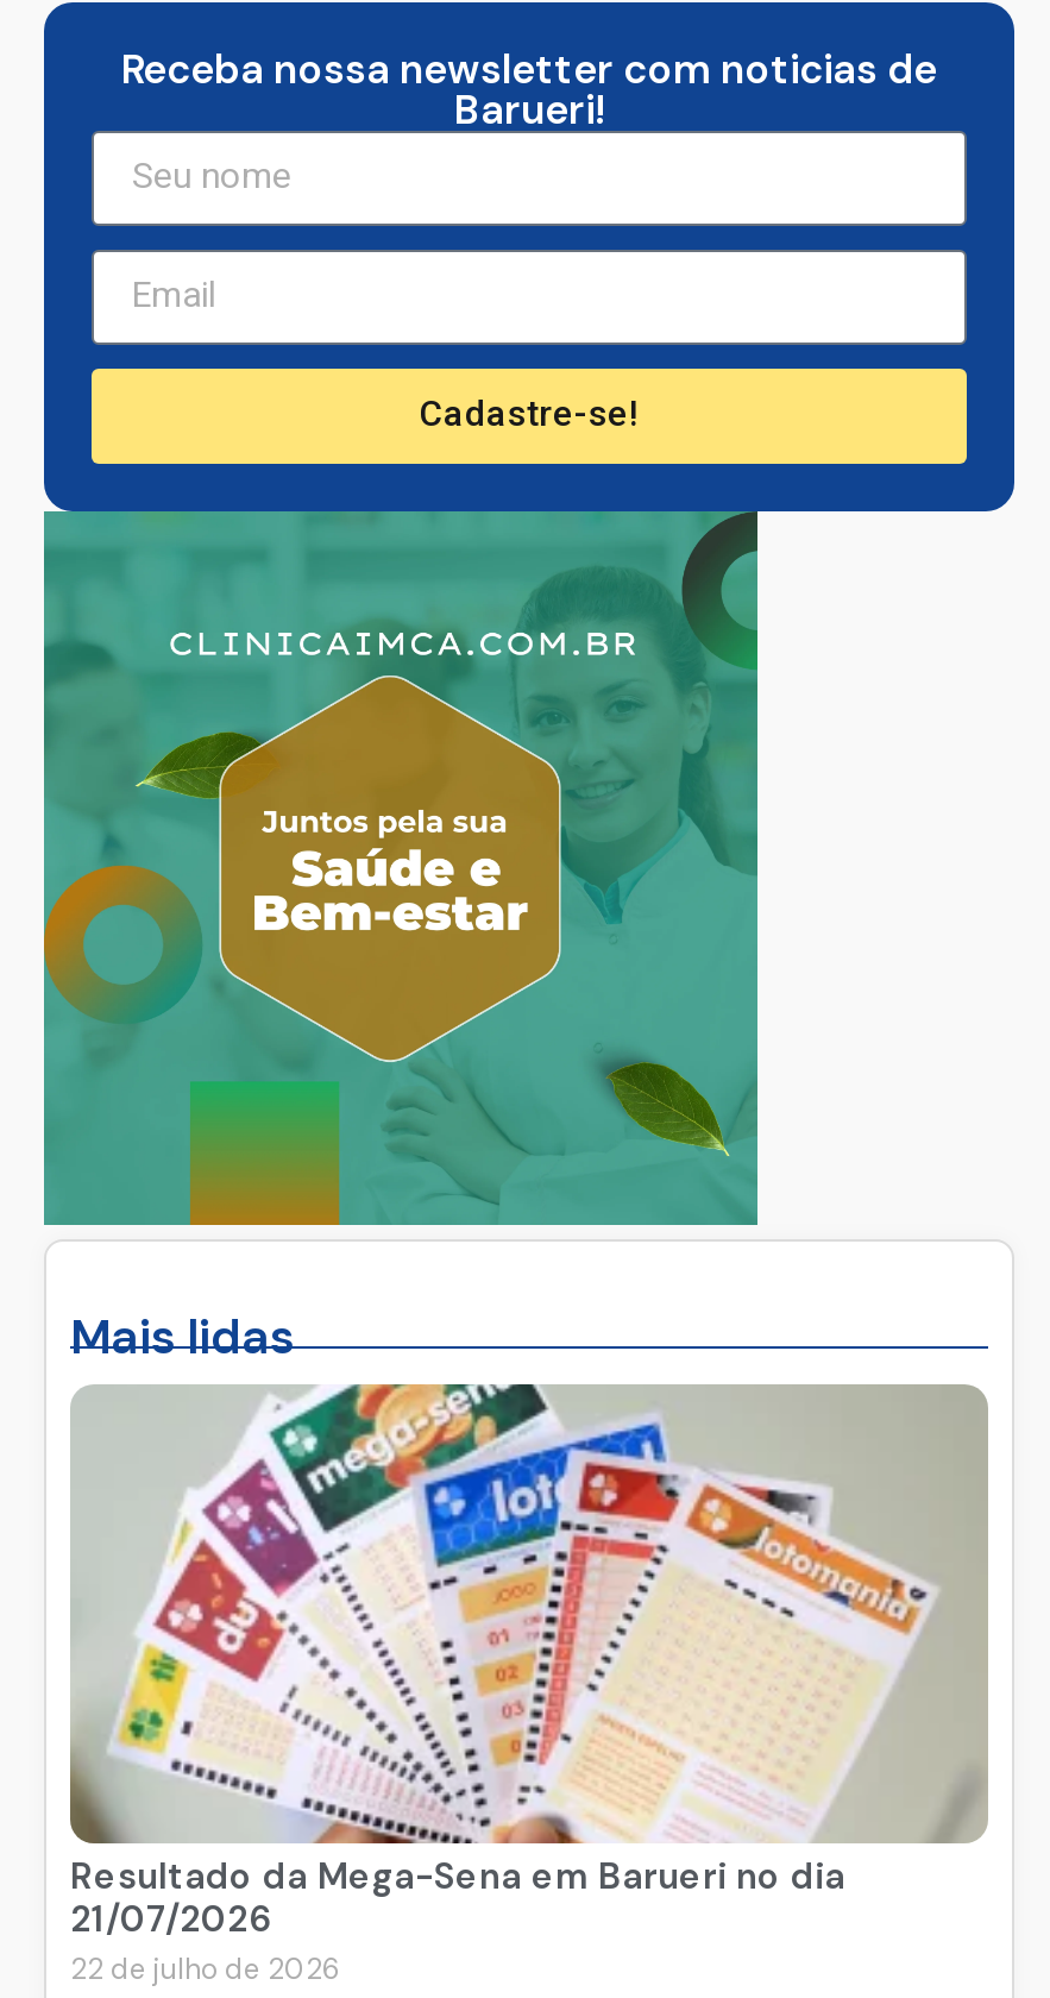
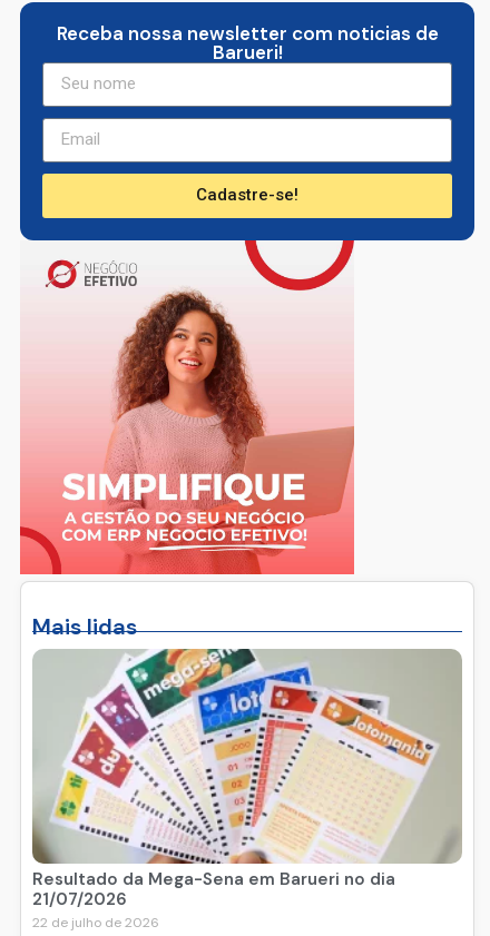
[42,509,760,1227] [image] -> [19,239,355,575] [image]

